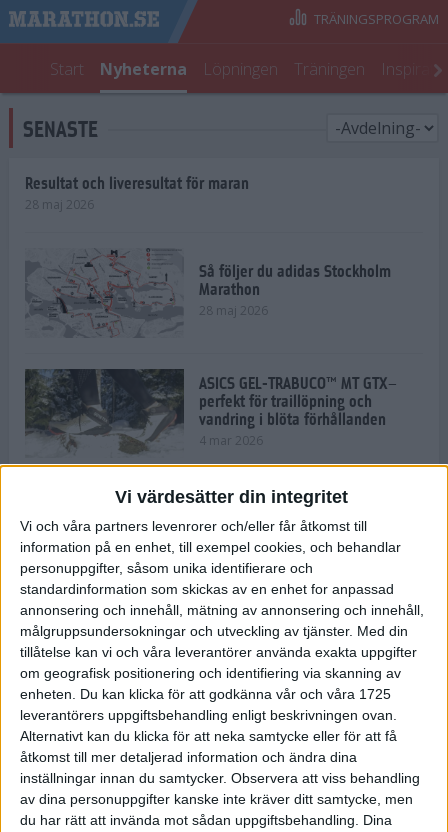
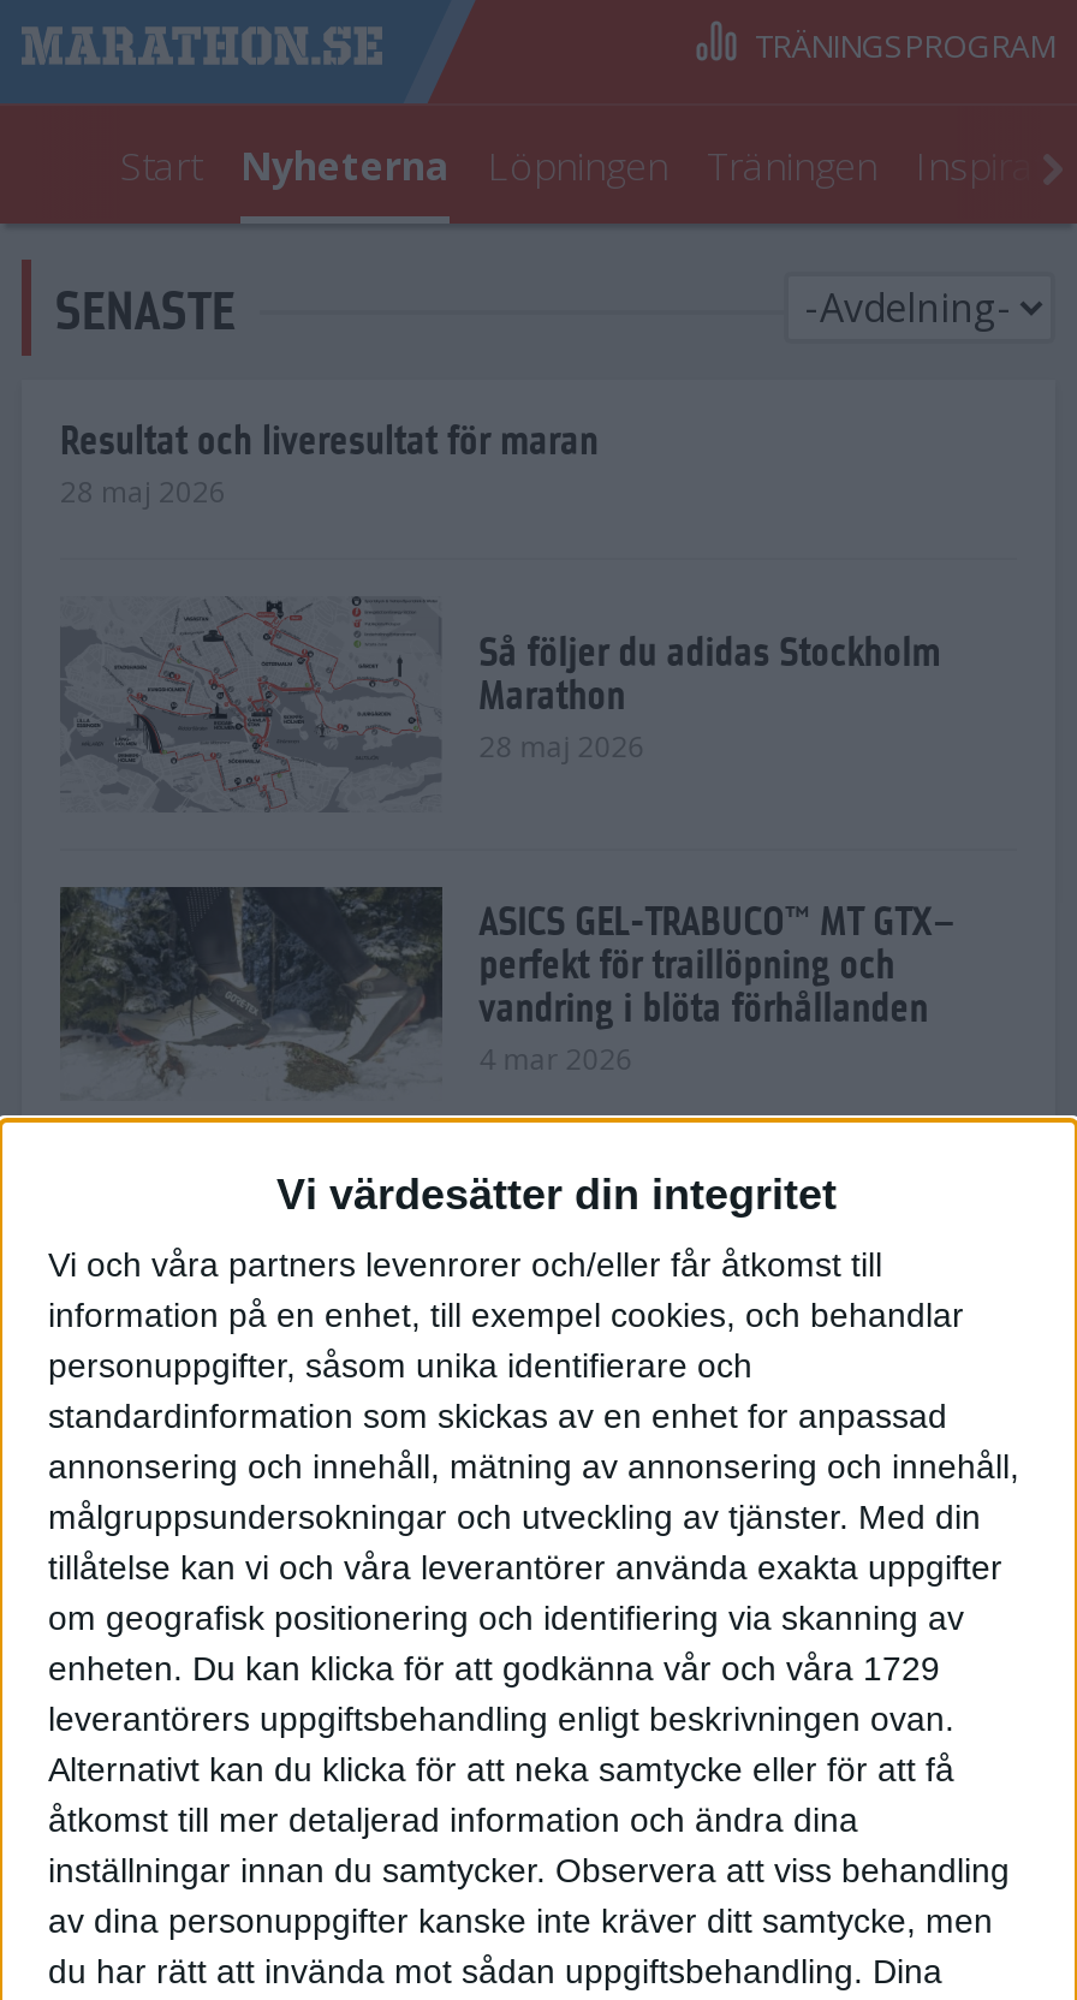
[20,686,391,702] enheten. Du kan klicka för att godkänna vår och våra 1725 -> [48,1650,940,1688] enheten. Du kan klicka för att godkänna vår och våra 1729

